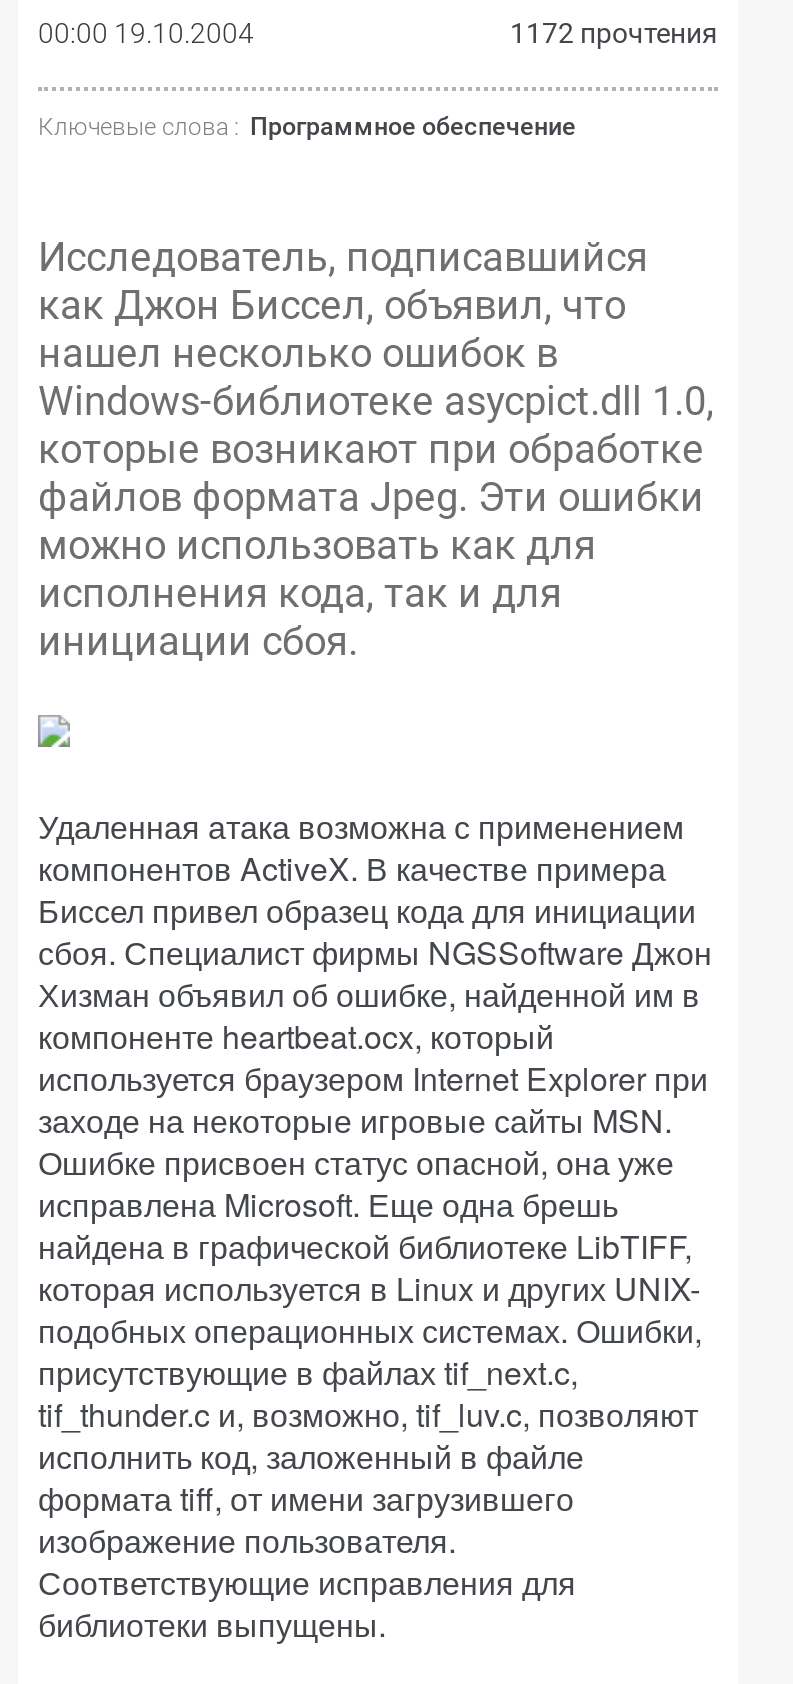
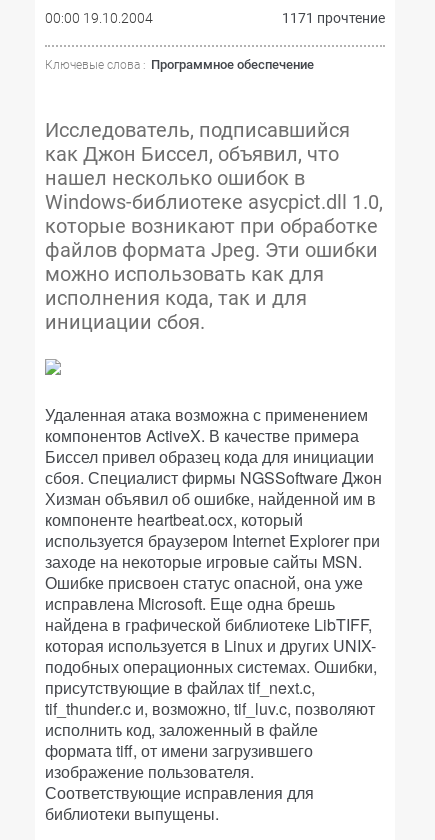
[510,17,718,49] 1172 прочтения -> [282,10,385,26] 1171 прочтение

